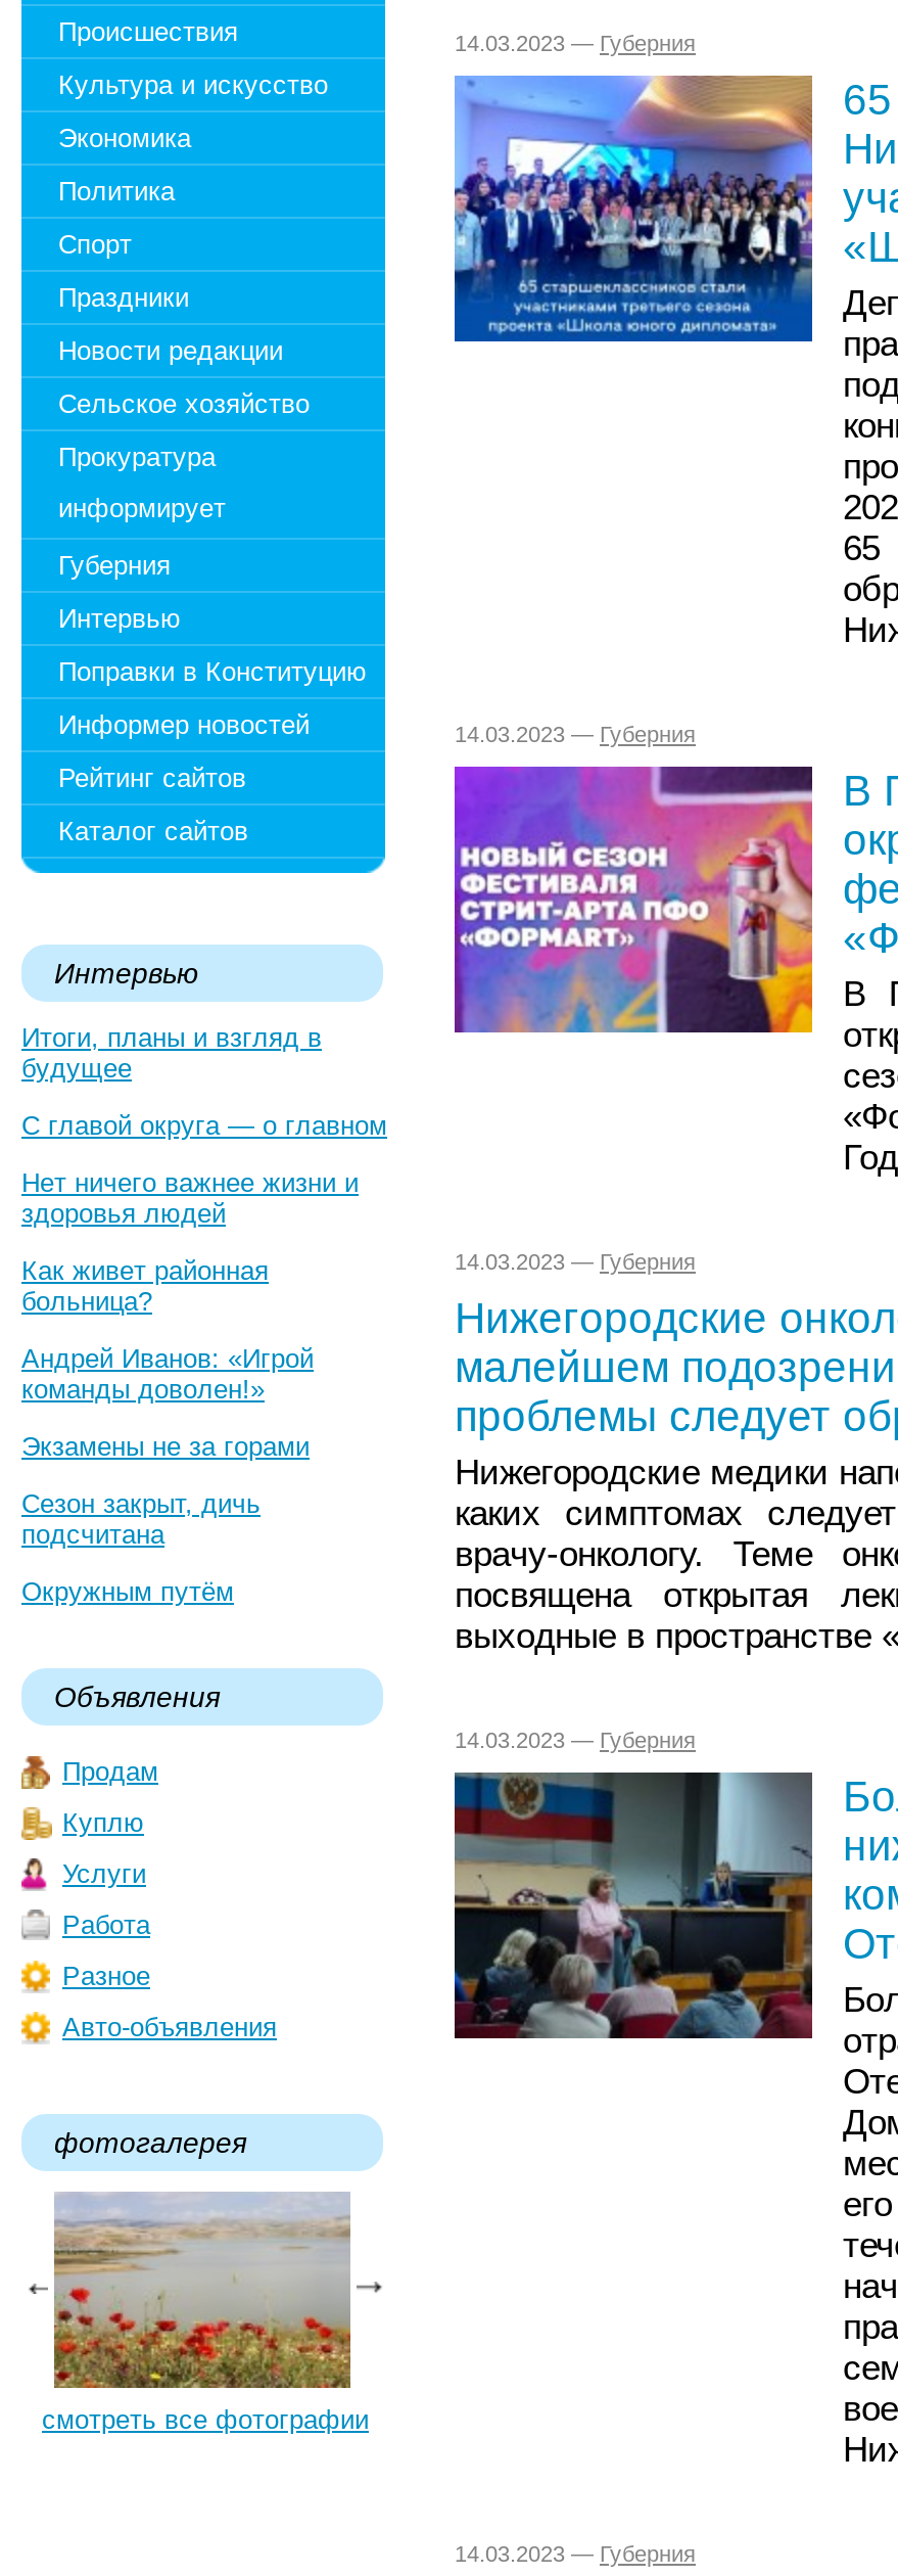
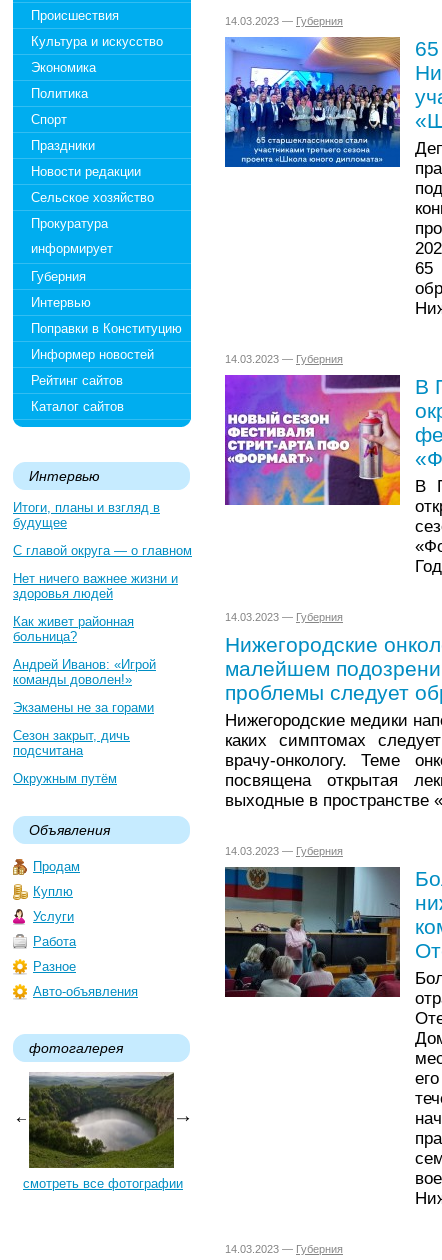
[52,2194,350,2388] [image] -> [28,1073,174,1168] [image]

